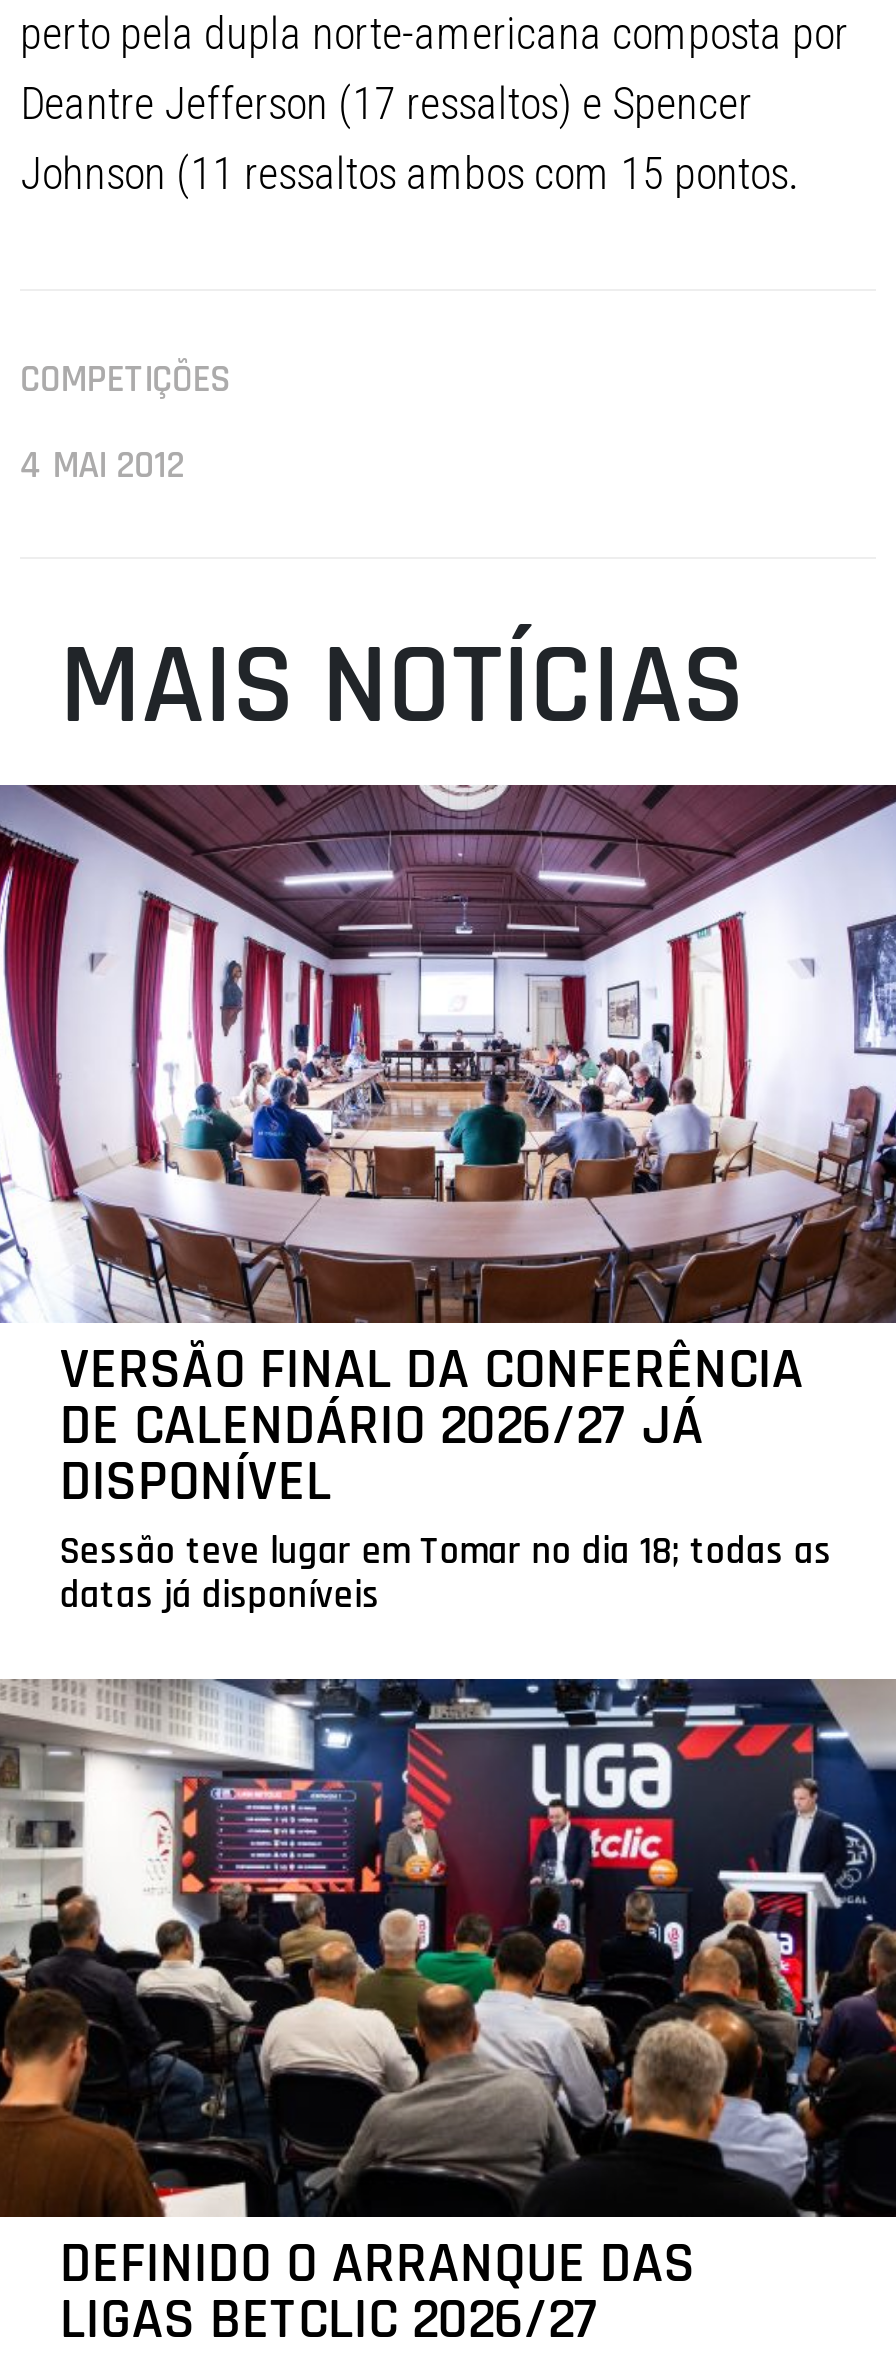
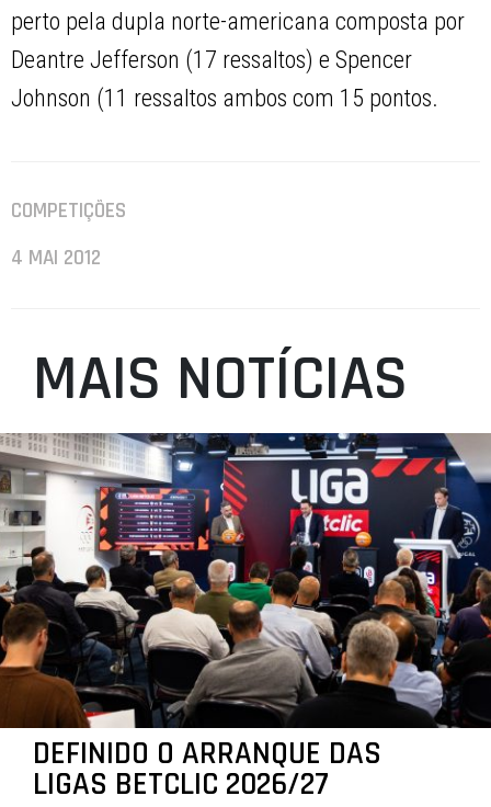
[6,783,890,1621] [image] | VERSÃO FINAL DA CONFERÊNCIA | DE CALENDÁRIO 2026/27 JÁ | DISPONÍVEL | Sessão teve lugar em Tomar no dia 18; todas as | datas já disponíveis -> none

